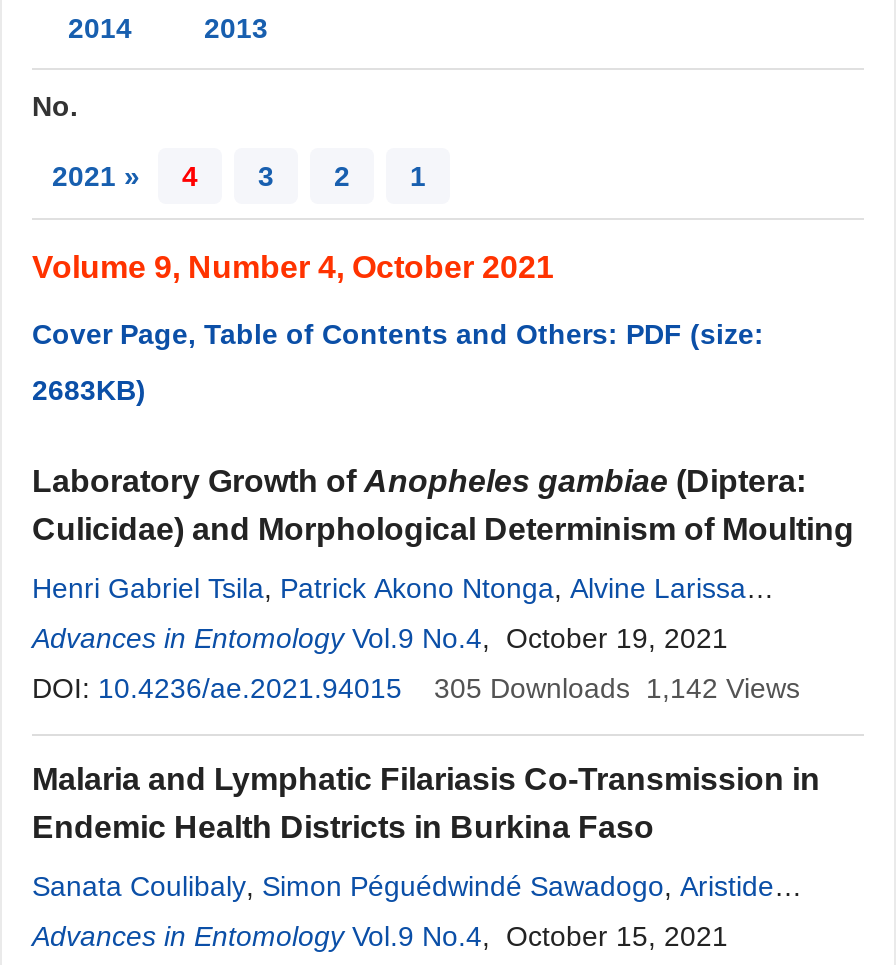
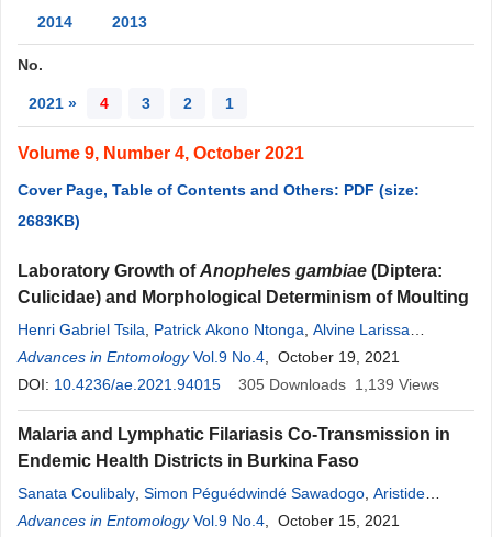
[434,672,800,704] 305 Downloads 1,142 Views -> [238,376,439,393] 305 Downloads 1,139 Views

